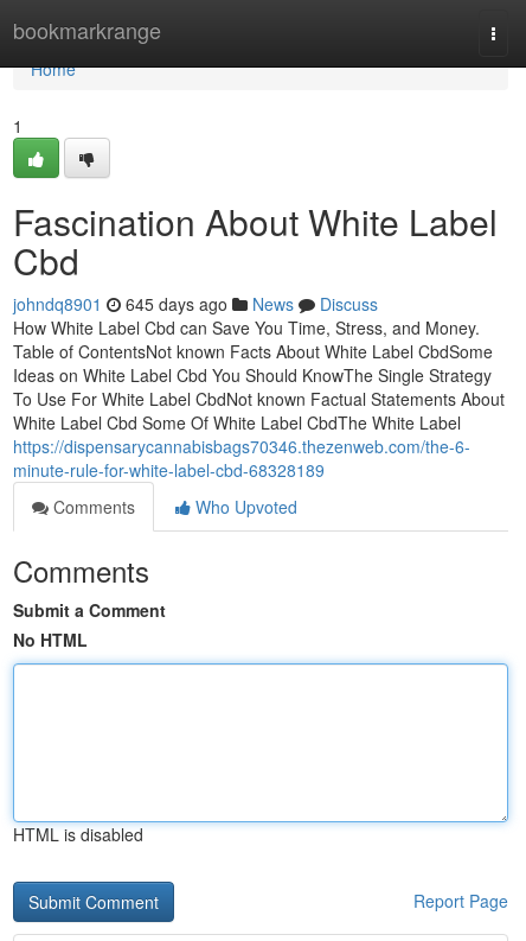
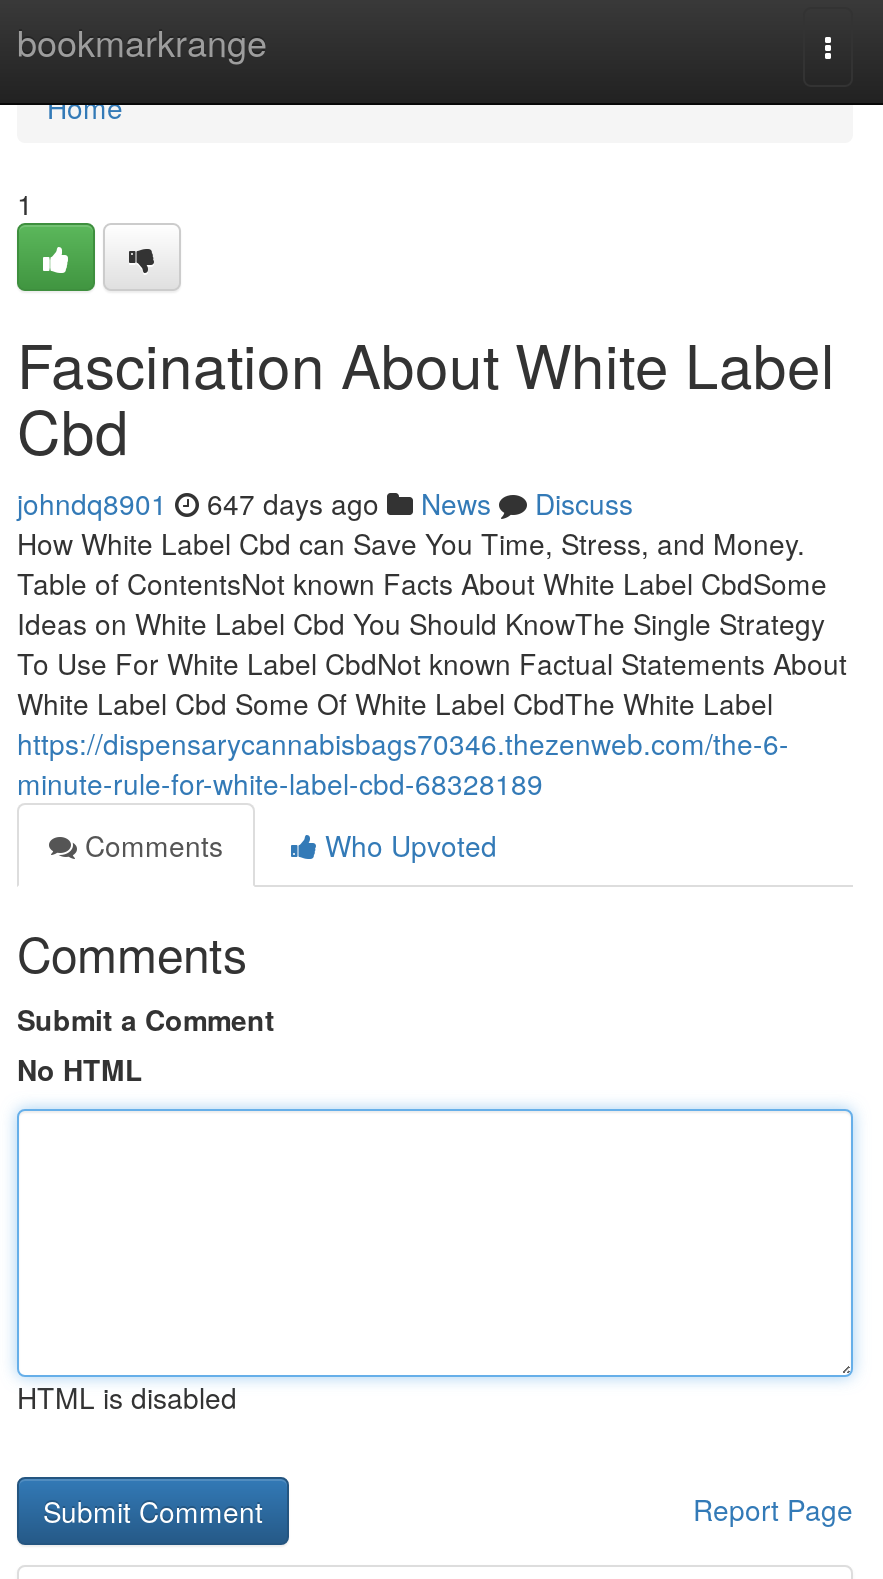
[13,292,378,316] johndq8901 645 days ago News Discuss -> [17,483,633,523] johndq8901 647 days ago News Discuss

